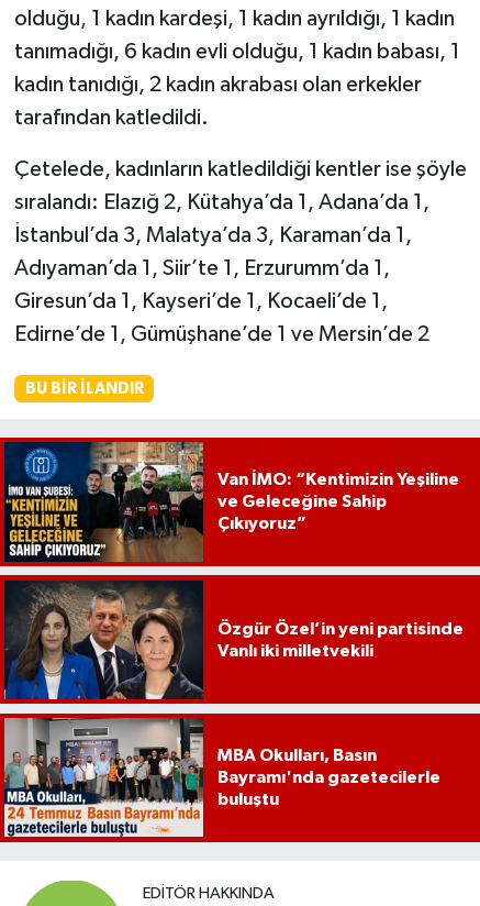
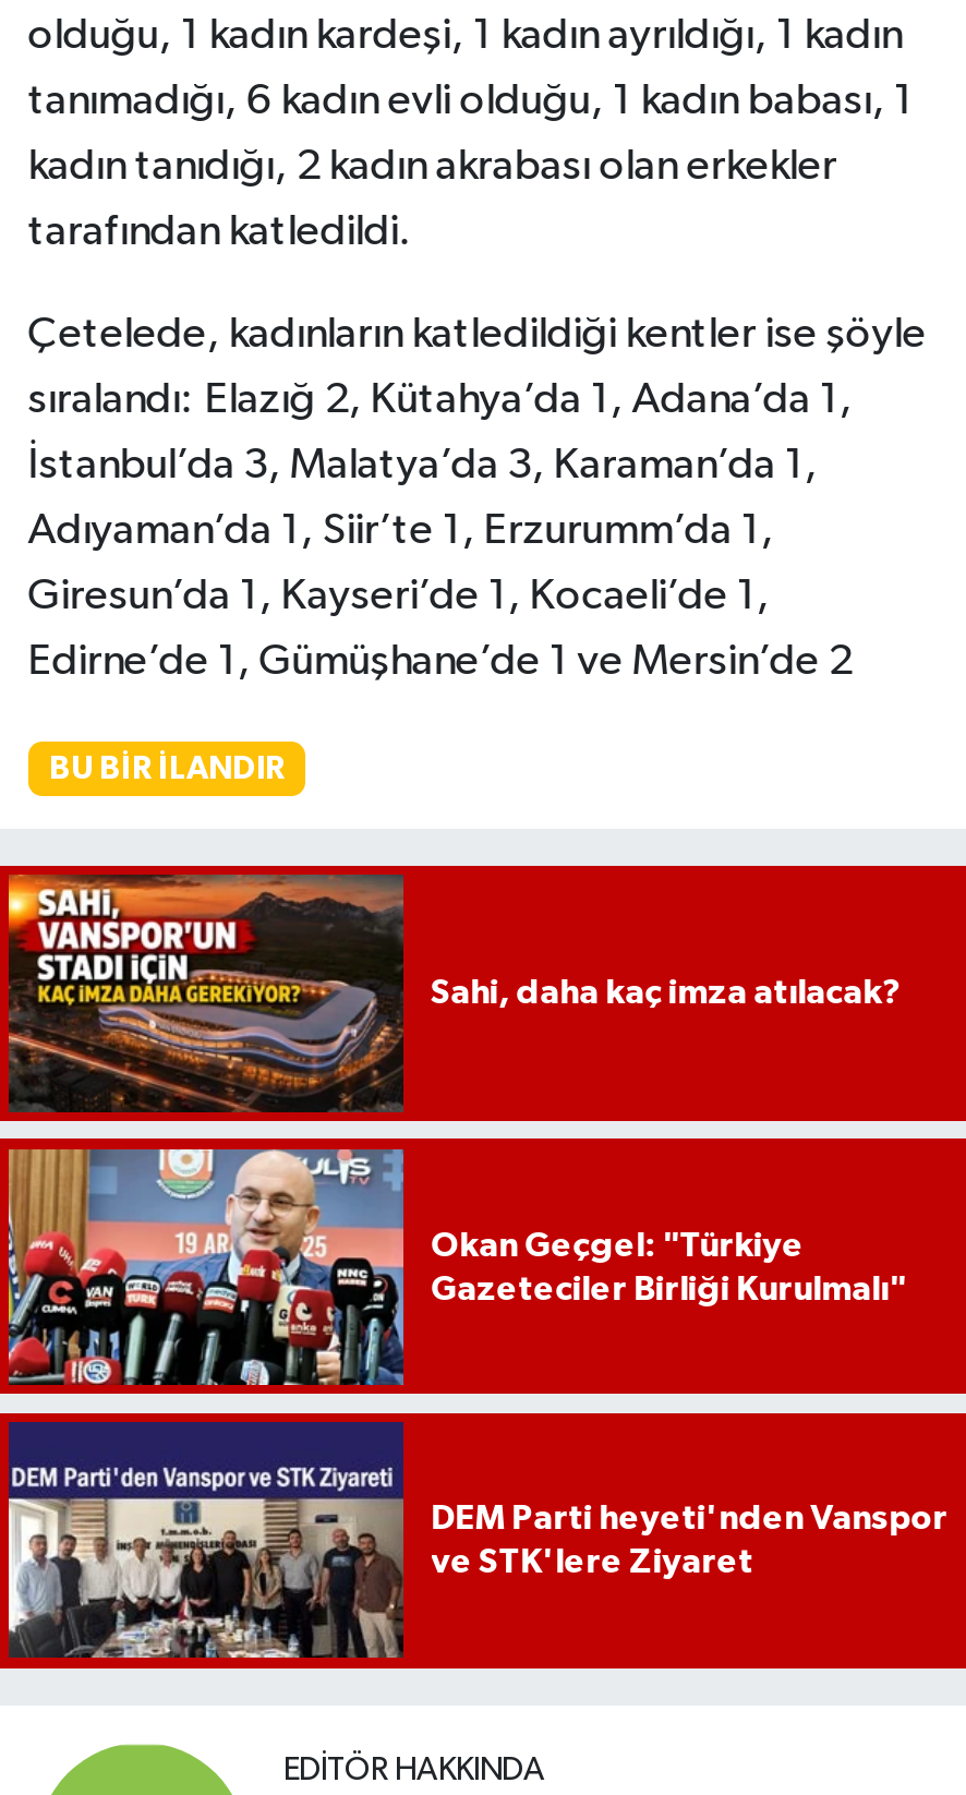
[3,441,459,562] [image] | Van İMO: “Kentimizin Yeşiline | ve Geleceğine Sahip | Çıkıyoruz” -> [7,875,900,1112] [image] | Sahi, daha kaç imza atılacak?
[3,579,463,700] [image] | Özgür Özel’in yeni partisinde | Vanlı iki milletvekili -> [7,1147,906,1387] [image] | Okan Geçgel: "Türkiye | Gazeteciler Birliği Kurulmalı"
[3,717,440,838] [image] | MBA Okulları, Basın | Bayramı'nda gazetecilerle | buluştu -> [7,1420,948,1660] [image] | DEM Parti heyeti'nden Vanspor | ve STK'lere Ziyaret

